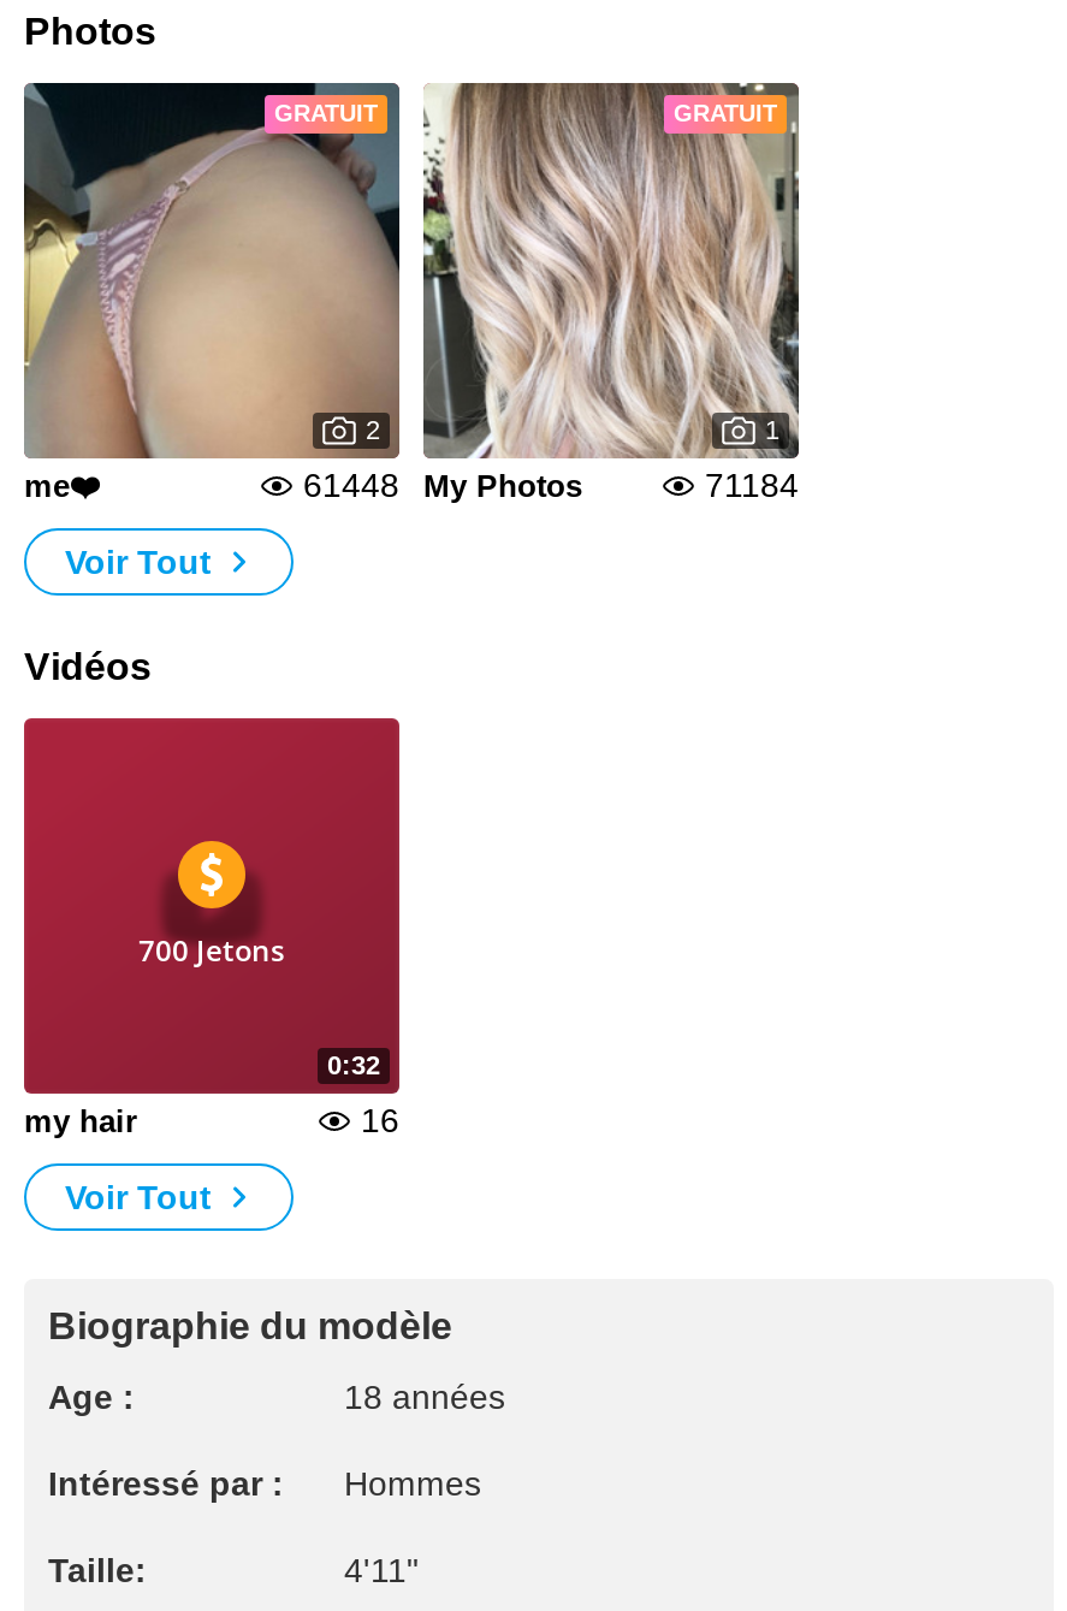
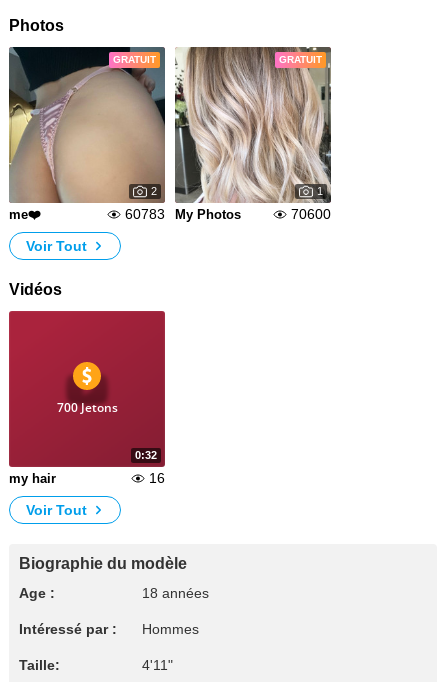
[303,466,582,504] 61448 My Photos -> [125,206,241,222] 60783 My Photos
[705,466,799,504] 71184 -> [291,206,331,222] 70600

